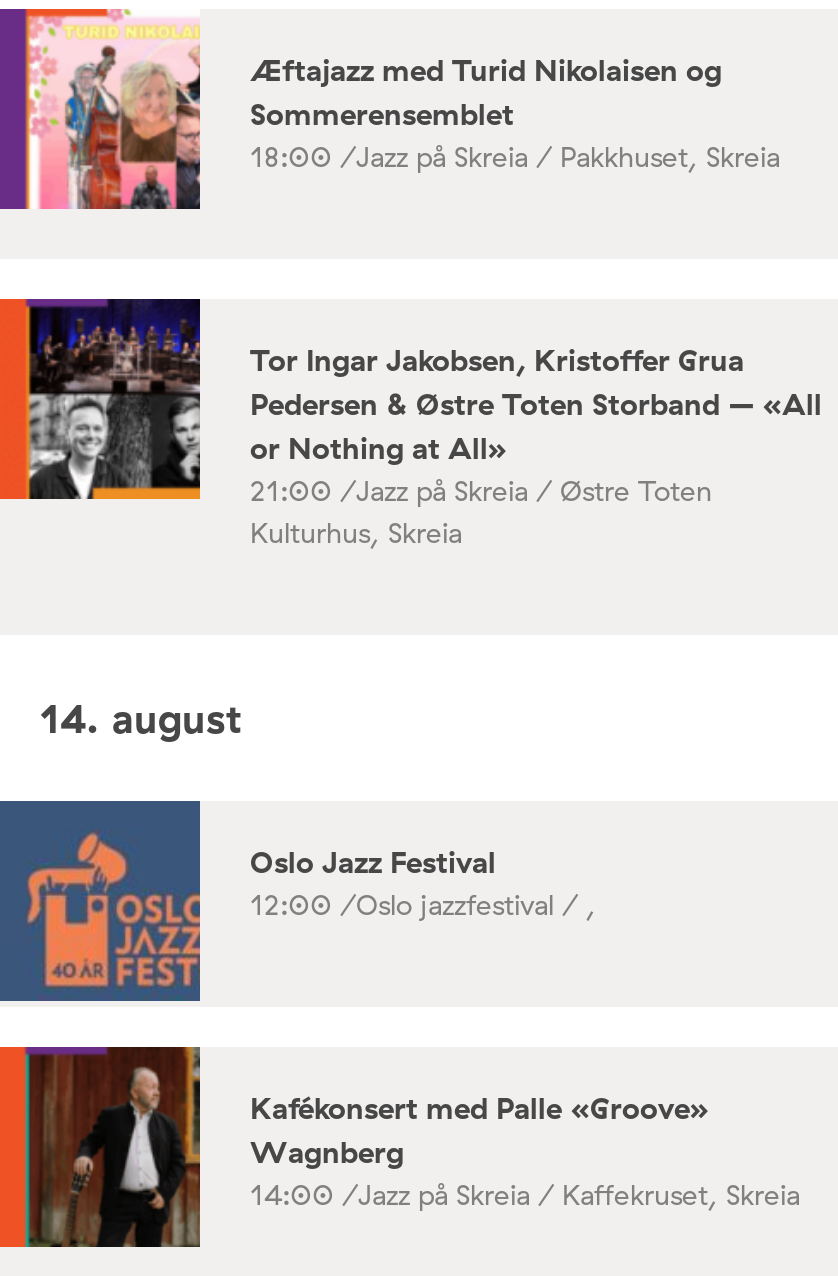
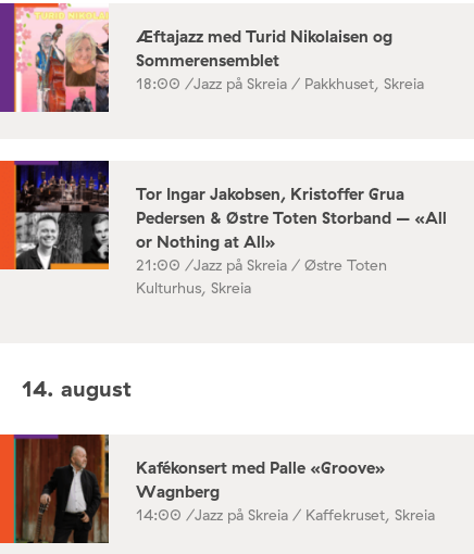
[6,799,596,1003] [image] | Oslo Jazz Festival | 12:00 /Oslo jazzfestival / , -> none

